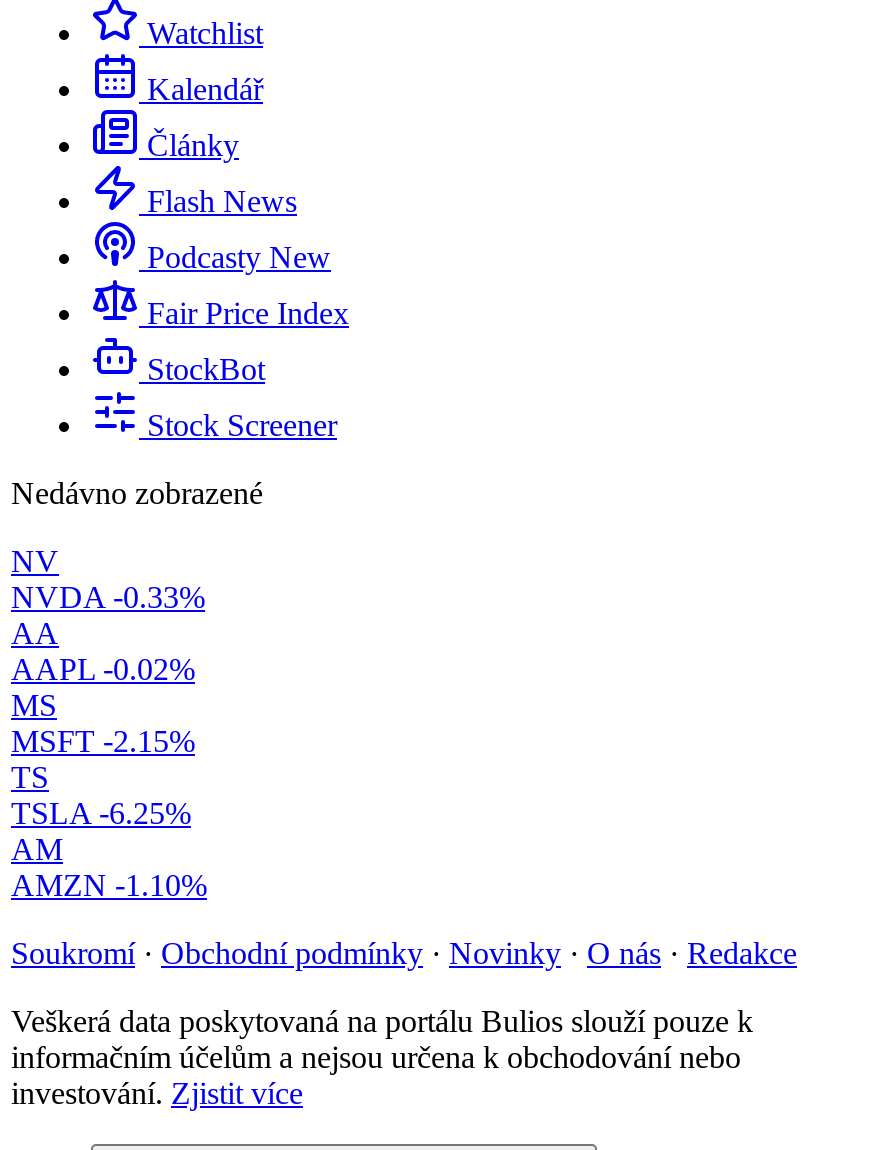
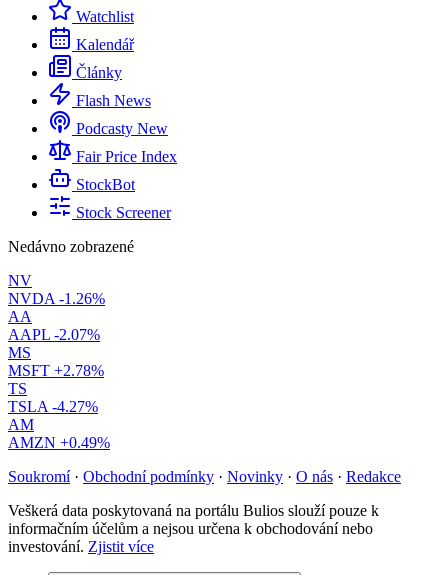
[11,580,205,614] NVDA -0.33% -> [8,290,105,307] NVDA -1.26%
[11,652,195,686] AAPL -0.02% -> [8,326,100,343] AAPL -2.07%
[11,724,195,758] MSFT -2.15% -> [8,362,104,379] MSFT +2.78%
[11,796,191,830] TSLA -6.25% -> [8,398,98,415] TSLA -4.27%
[11,868,207,902] AMZN -1.10% -> [8,434,110,451] AMZN +0.49%

